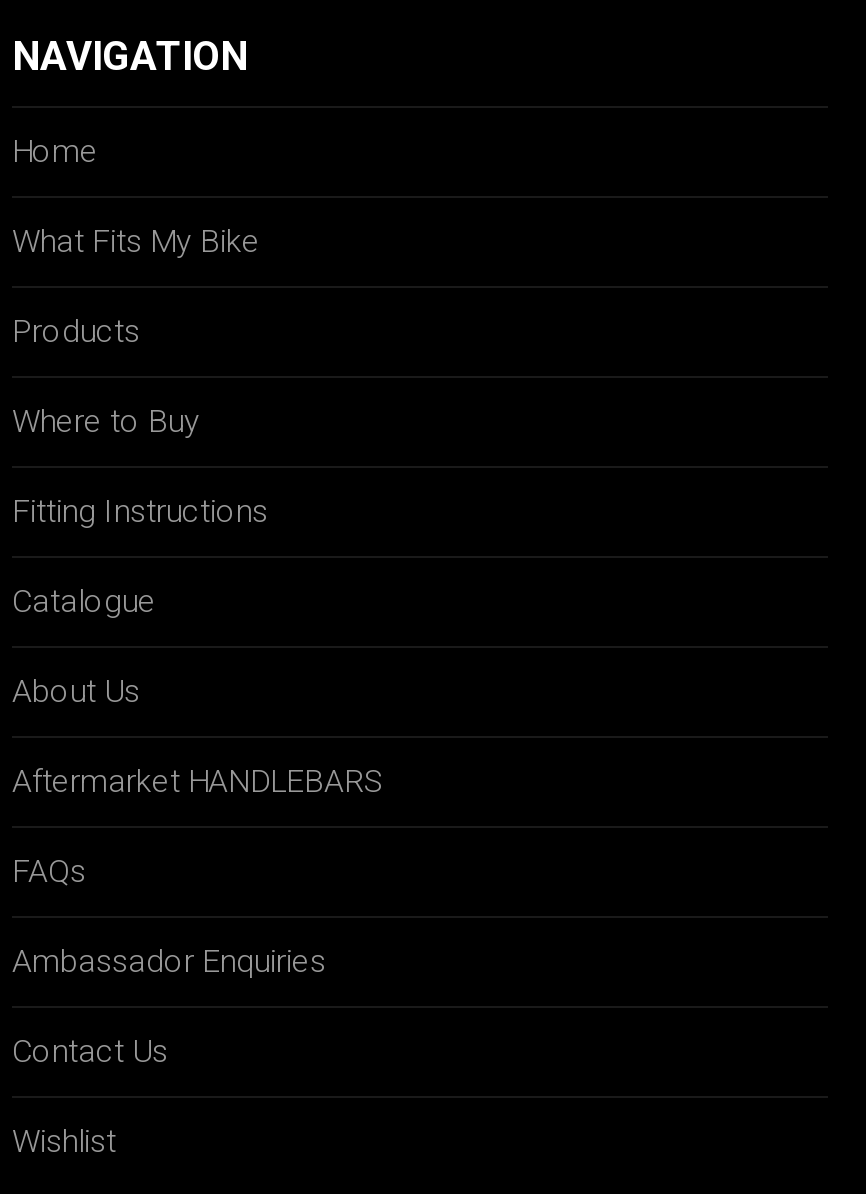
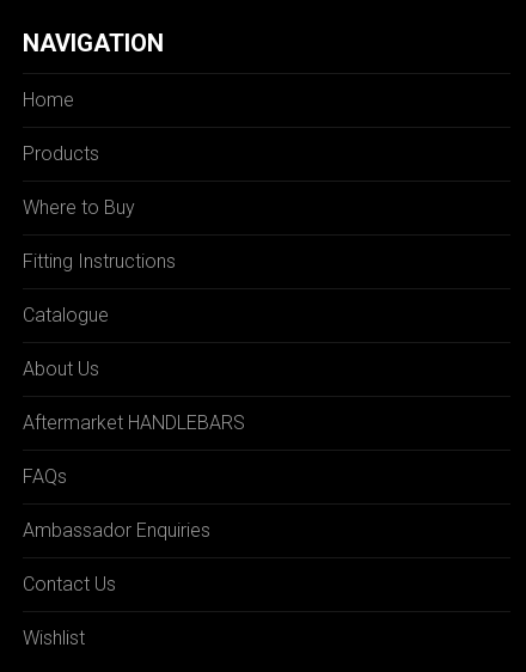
[12,222,260,260] What Fits My Bike -> none

